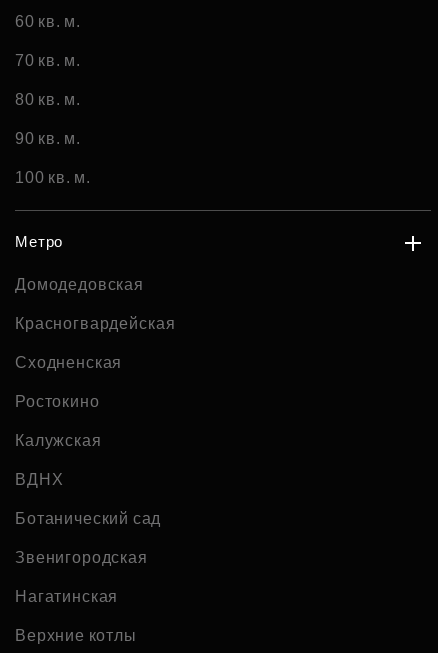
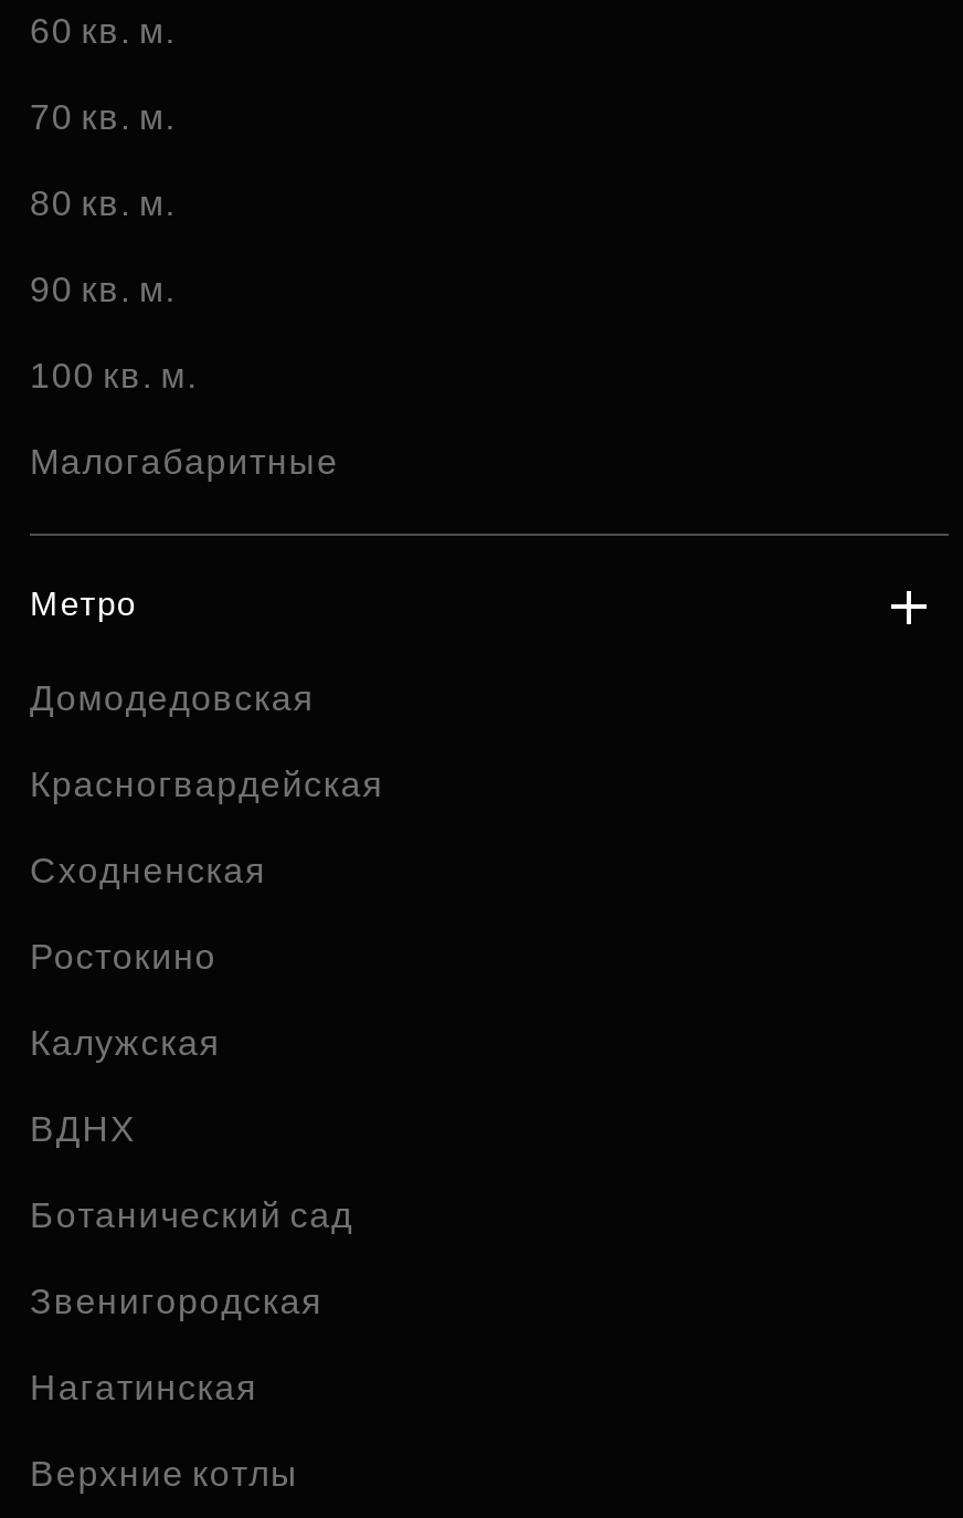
none -> [30,443,339,481] Малогабаритные

